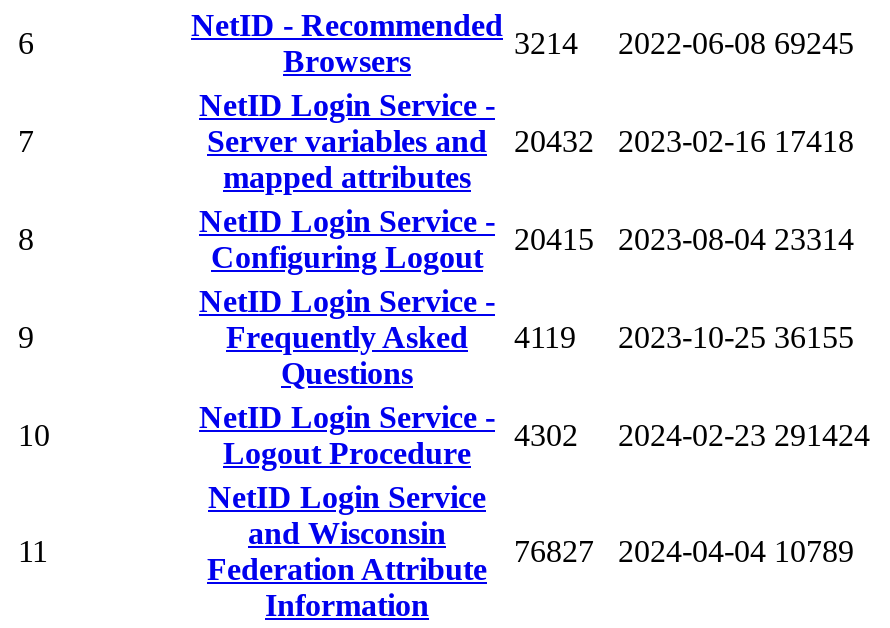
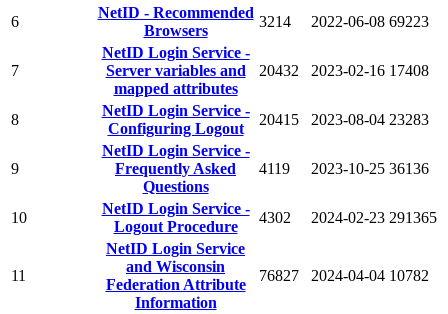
[514,26,854,60] 3214 2022-06-08 69245 -> [259,13,429,30] 3214 2022-06-08 69223
[207,124,854,158] Server variables and 20432 2023-02-16 17418 -> [105,62,429,79] Server variables and 20432 2023-02-16 17408
[514,222,854,256] 20415 2023-08-04 23314 -> [259,111,429,128] 20415 2023-08-04 23283
[226,320,854,354] Frequently Asked 4119 2023-10-25 36155 -> [115,160,429,177] Frequently Asked 4119 2023-10-25 36136
[514,418,870,452] 4302 2024-02-23 291424 -> [259,209,437,226] 4302 2024-02-23 291365
[514,534,854,568] 76827 2024-04-04 10789 -> [259,267,429,284] 76827 2024-04-04 10782

